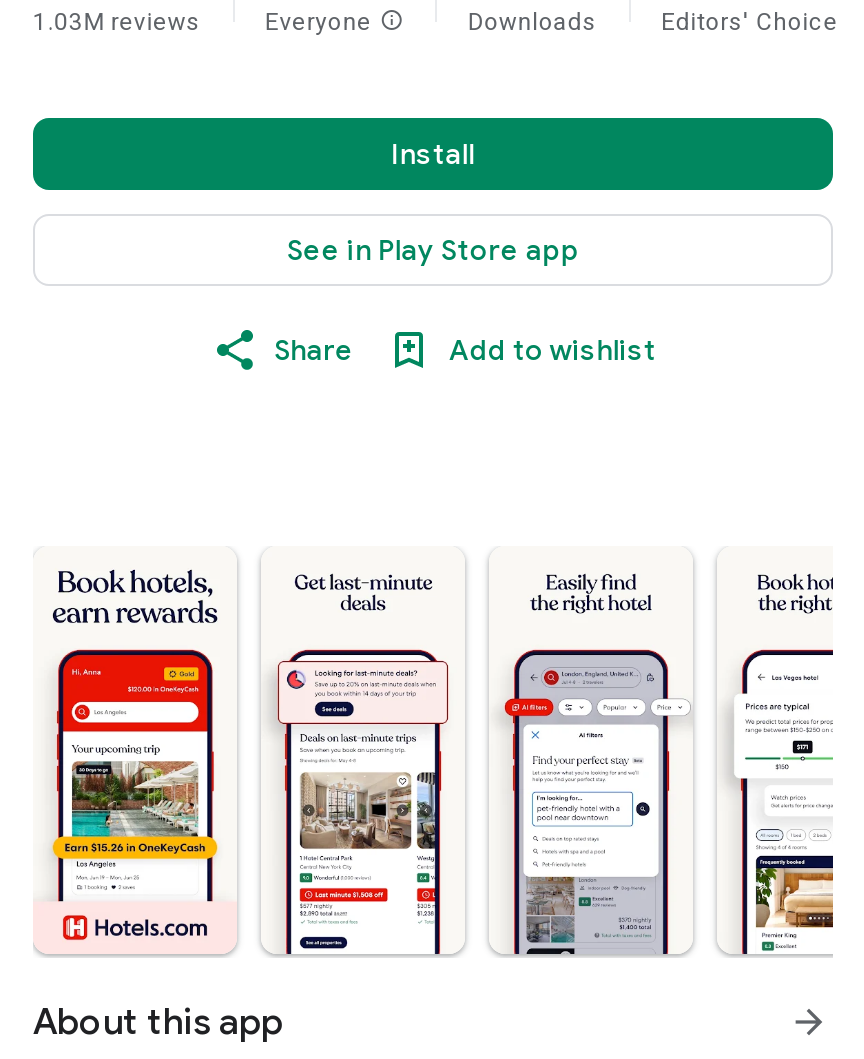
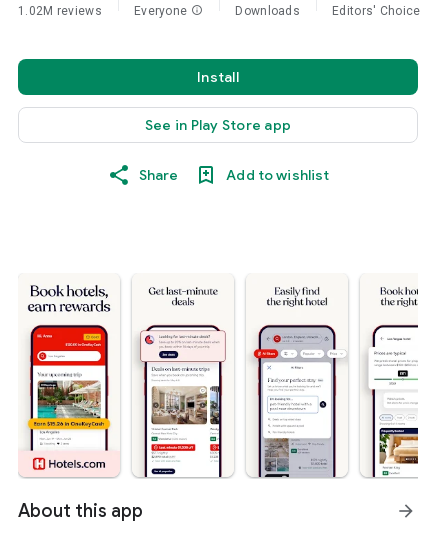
[33,8,201,36] 1.03M reviews -> [18,4,102,18] 1.02M reviews

